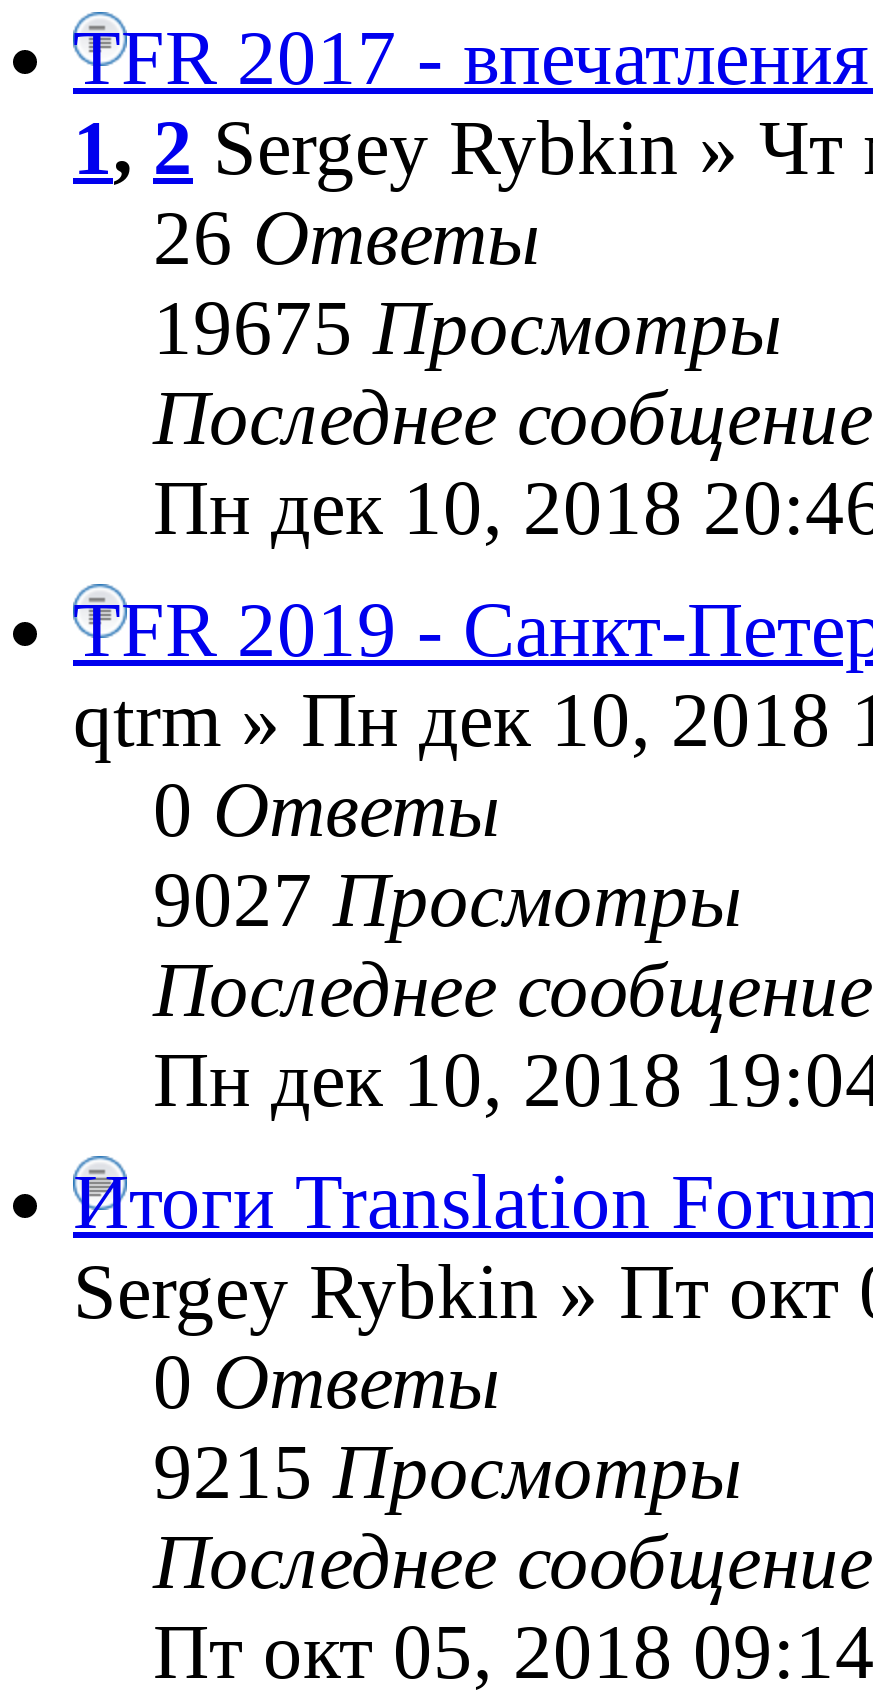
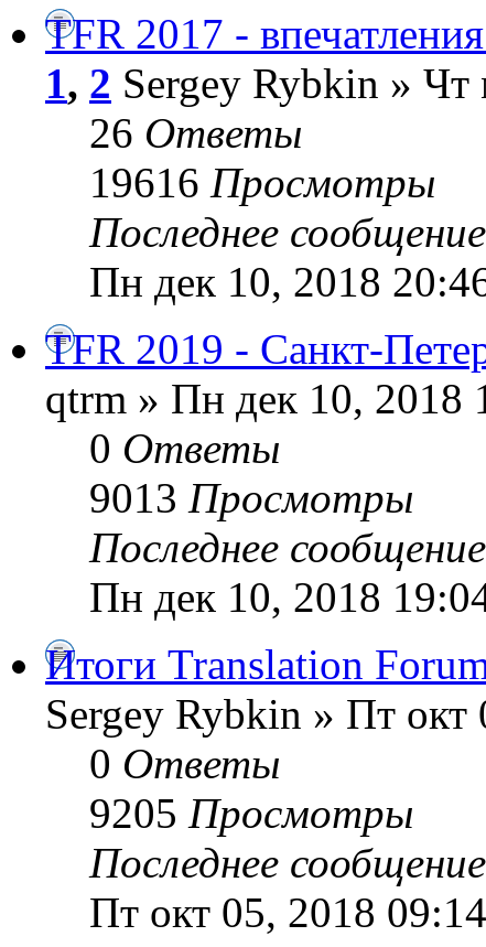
[153,284,781,370] 19675 Просмотры -> [89,159,435,206] 19616 Просмотры
[153,856,741,942] 9027 Просмотры -> [89,474,413,521] 9013 Просмотры
[153,1428,741,1514] 9215 Просмотры -> [89,789,413,837] 9205 Просмотры

